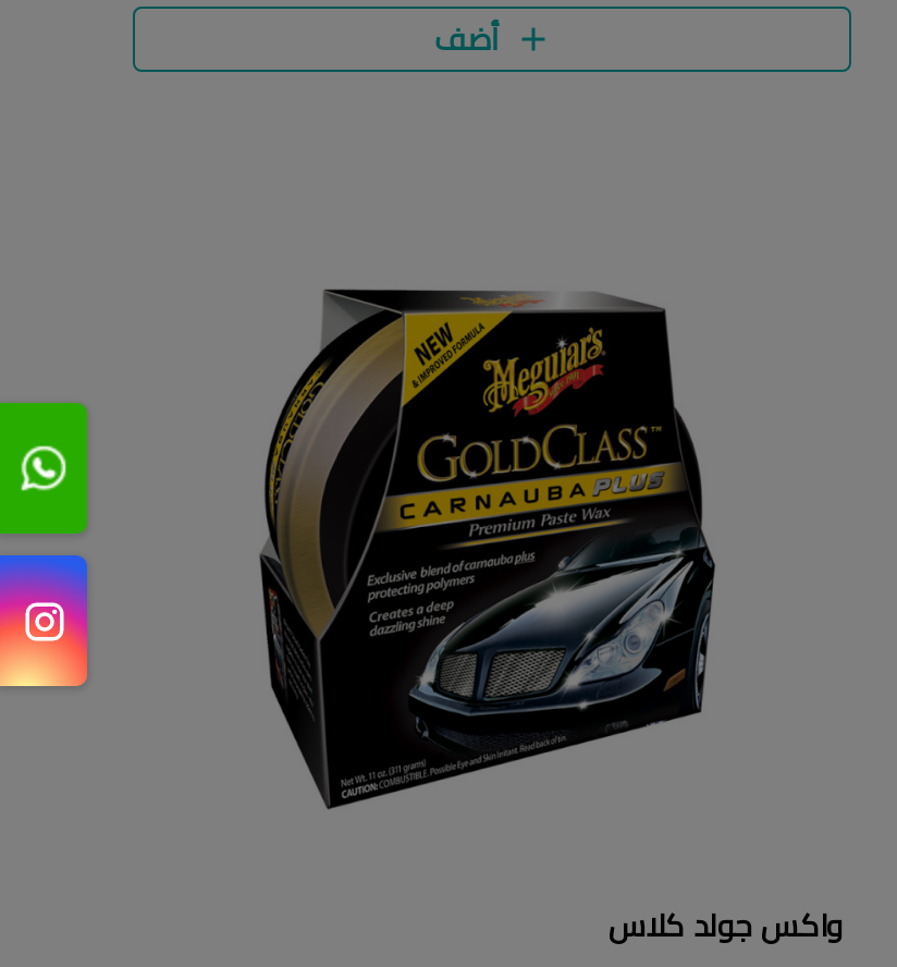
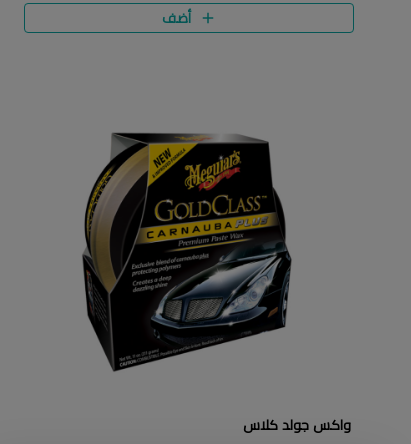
[7,401,89,536] [image] -> none
[7,553,89,688] [image] -> none

